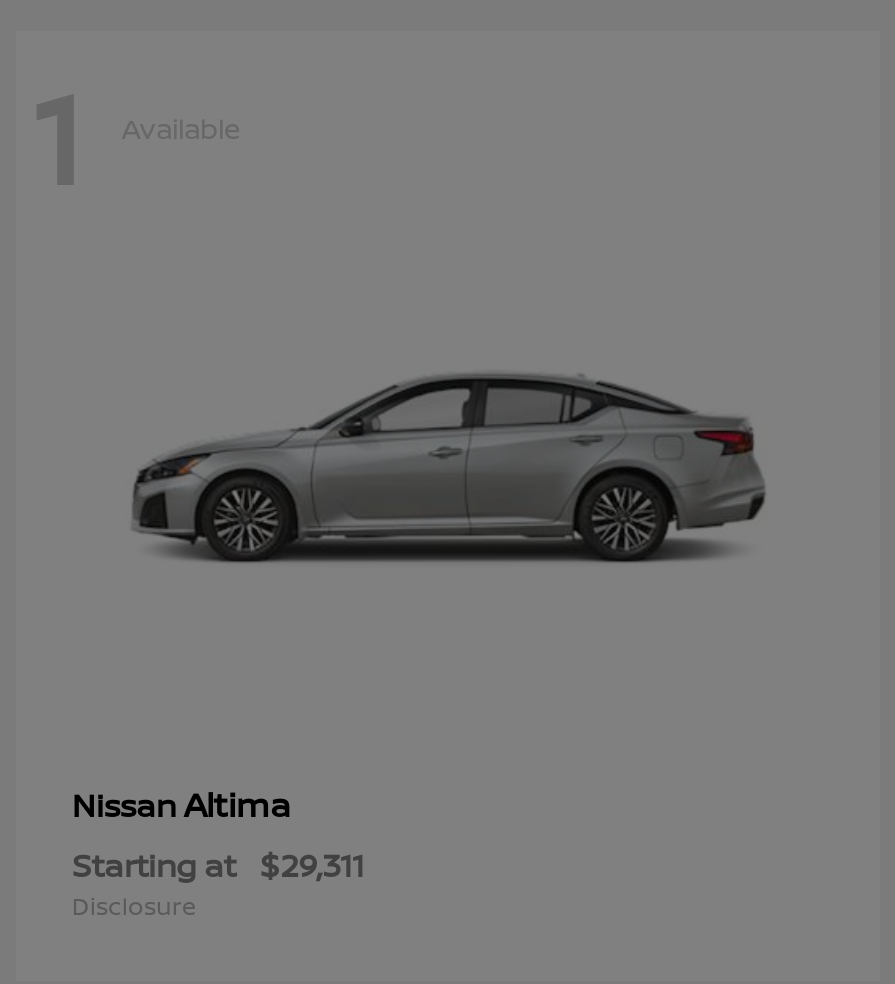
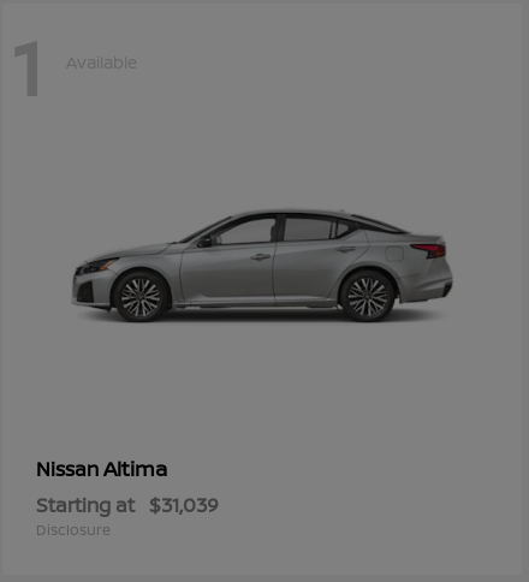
[72,843,364,887] Starting at $29,311 -> [36,492,219,519] Starting at $31,039

